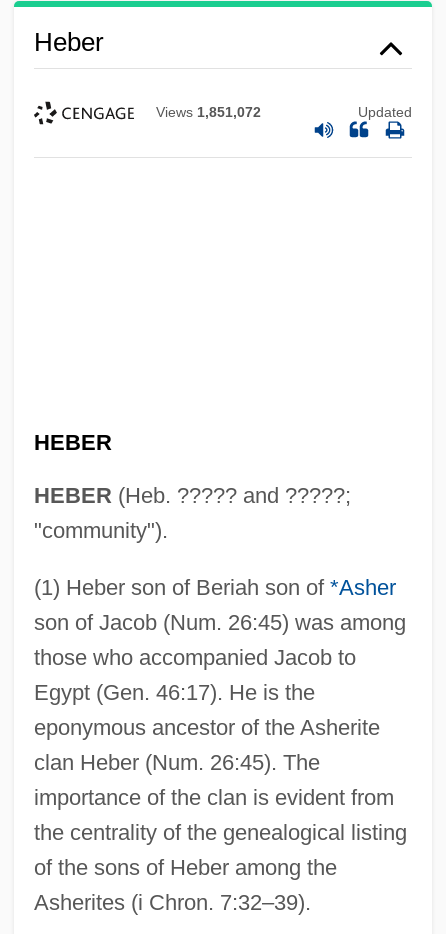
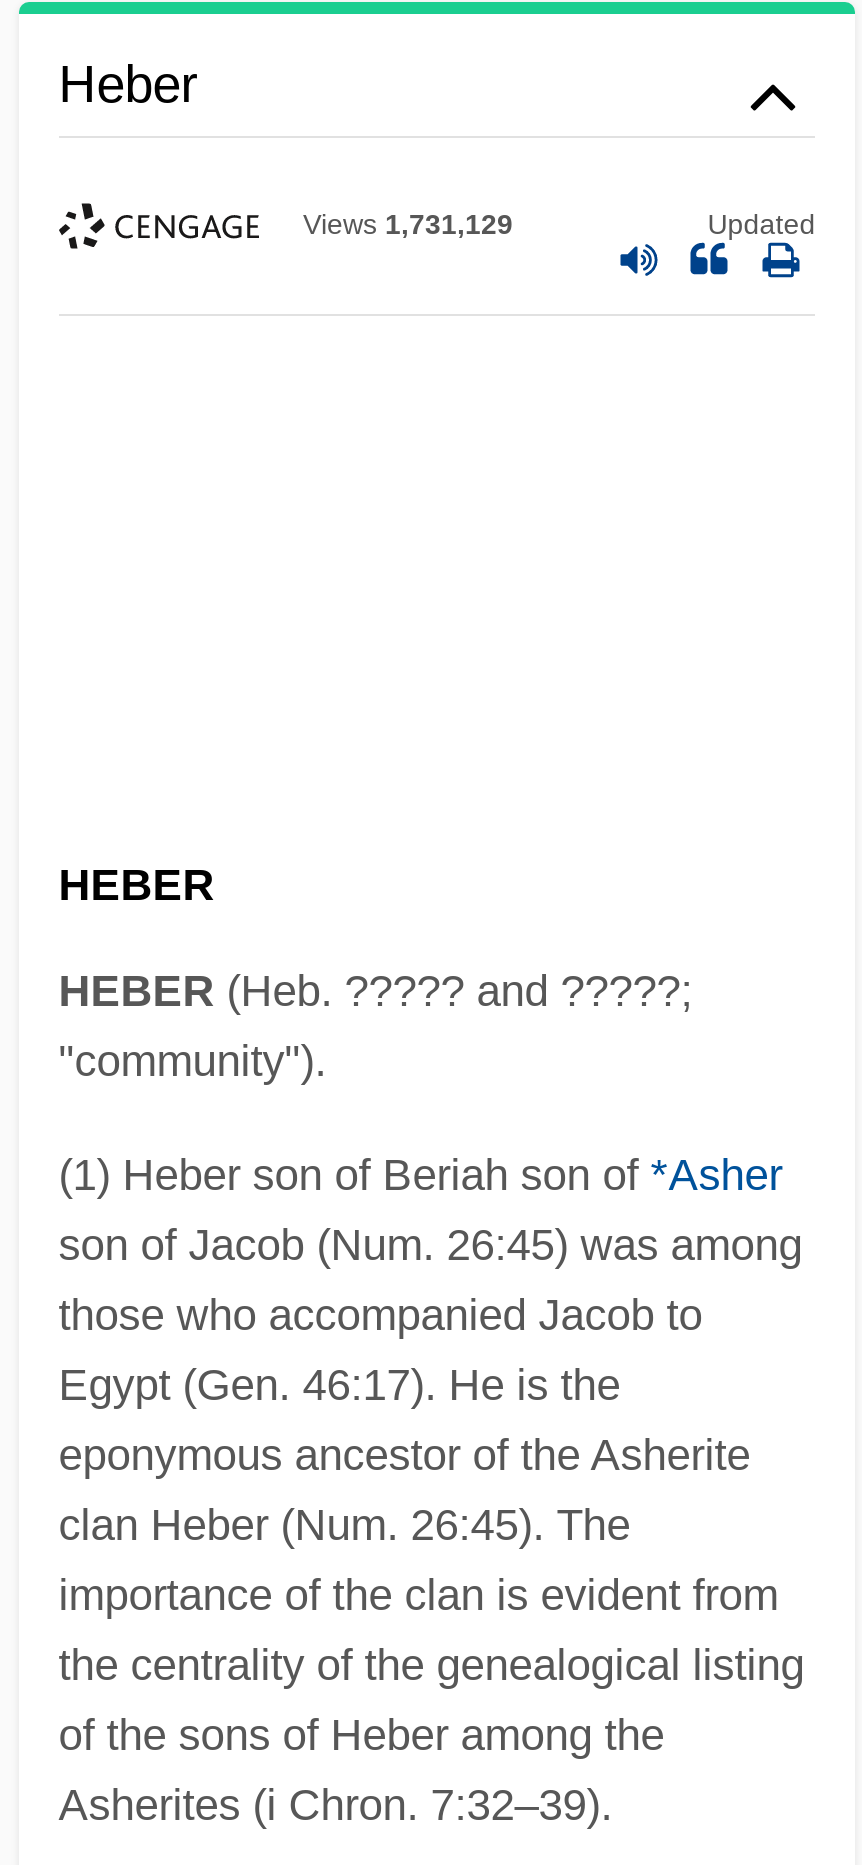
[156,104,261,120] Views 1,851,072 -> [303,209,513,241] Views 1,731,129

